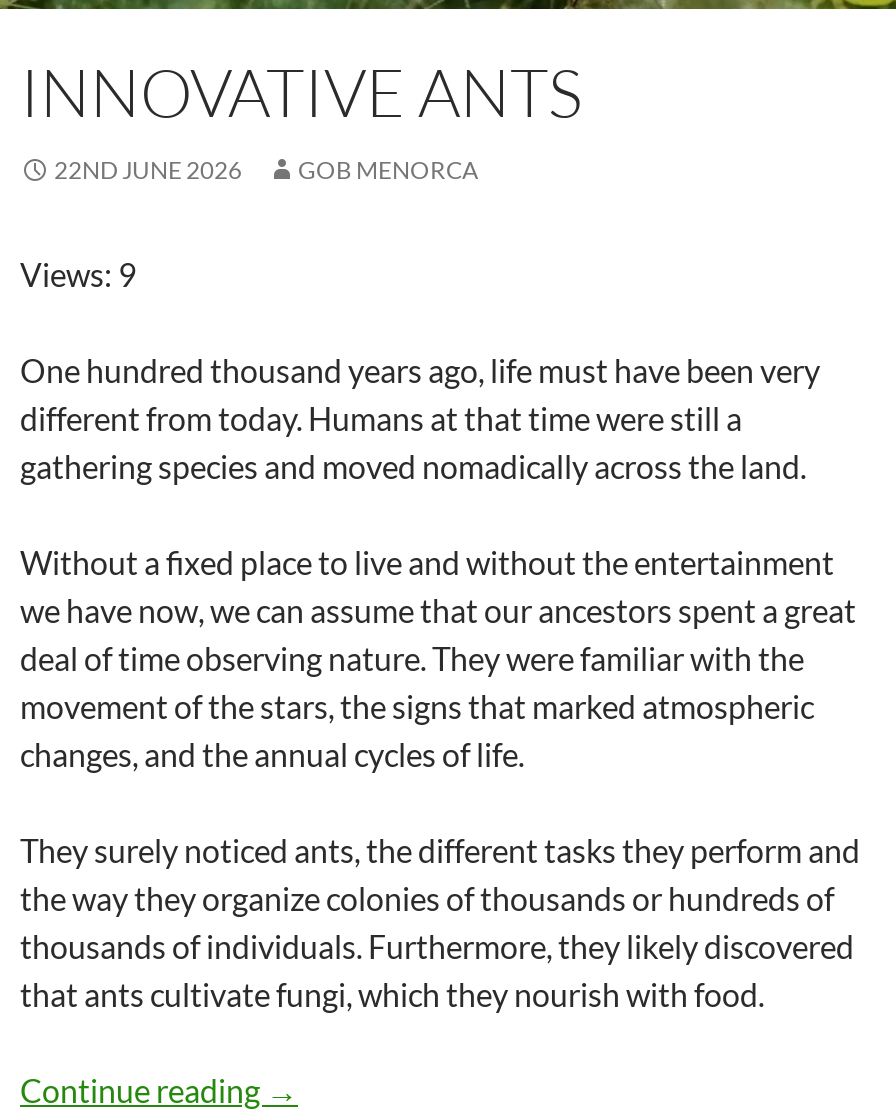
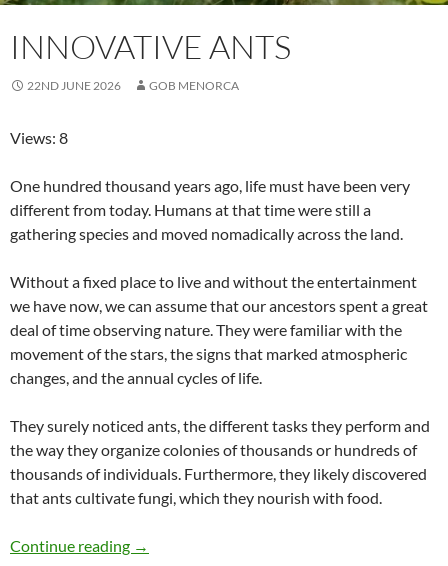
[20,256,136,294] Views: 9 -> [10,128,68,147] Views: 8

